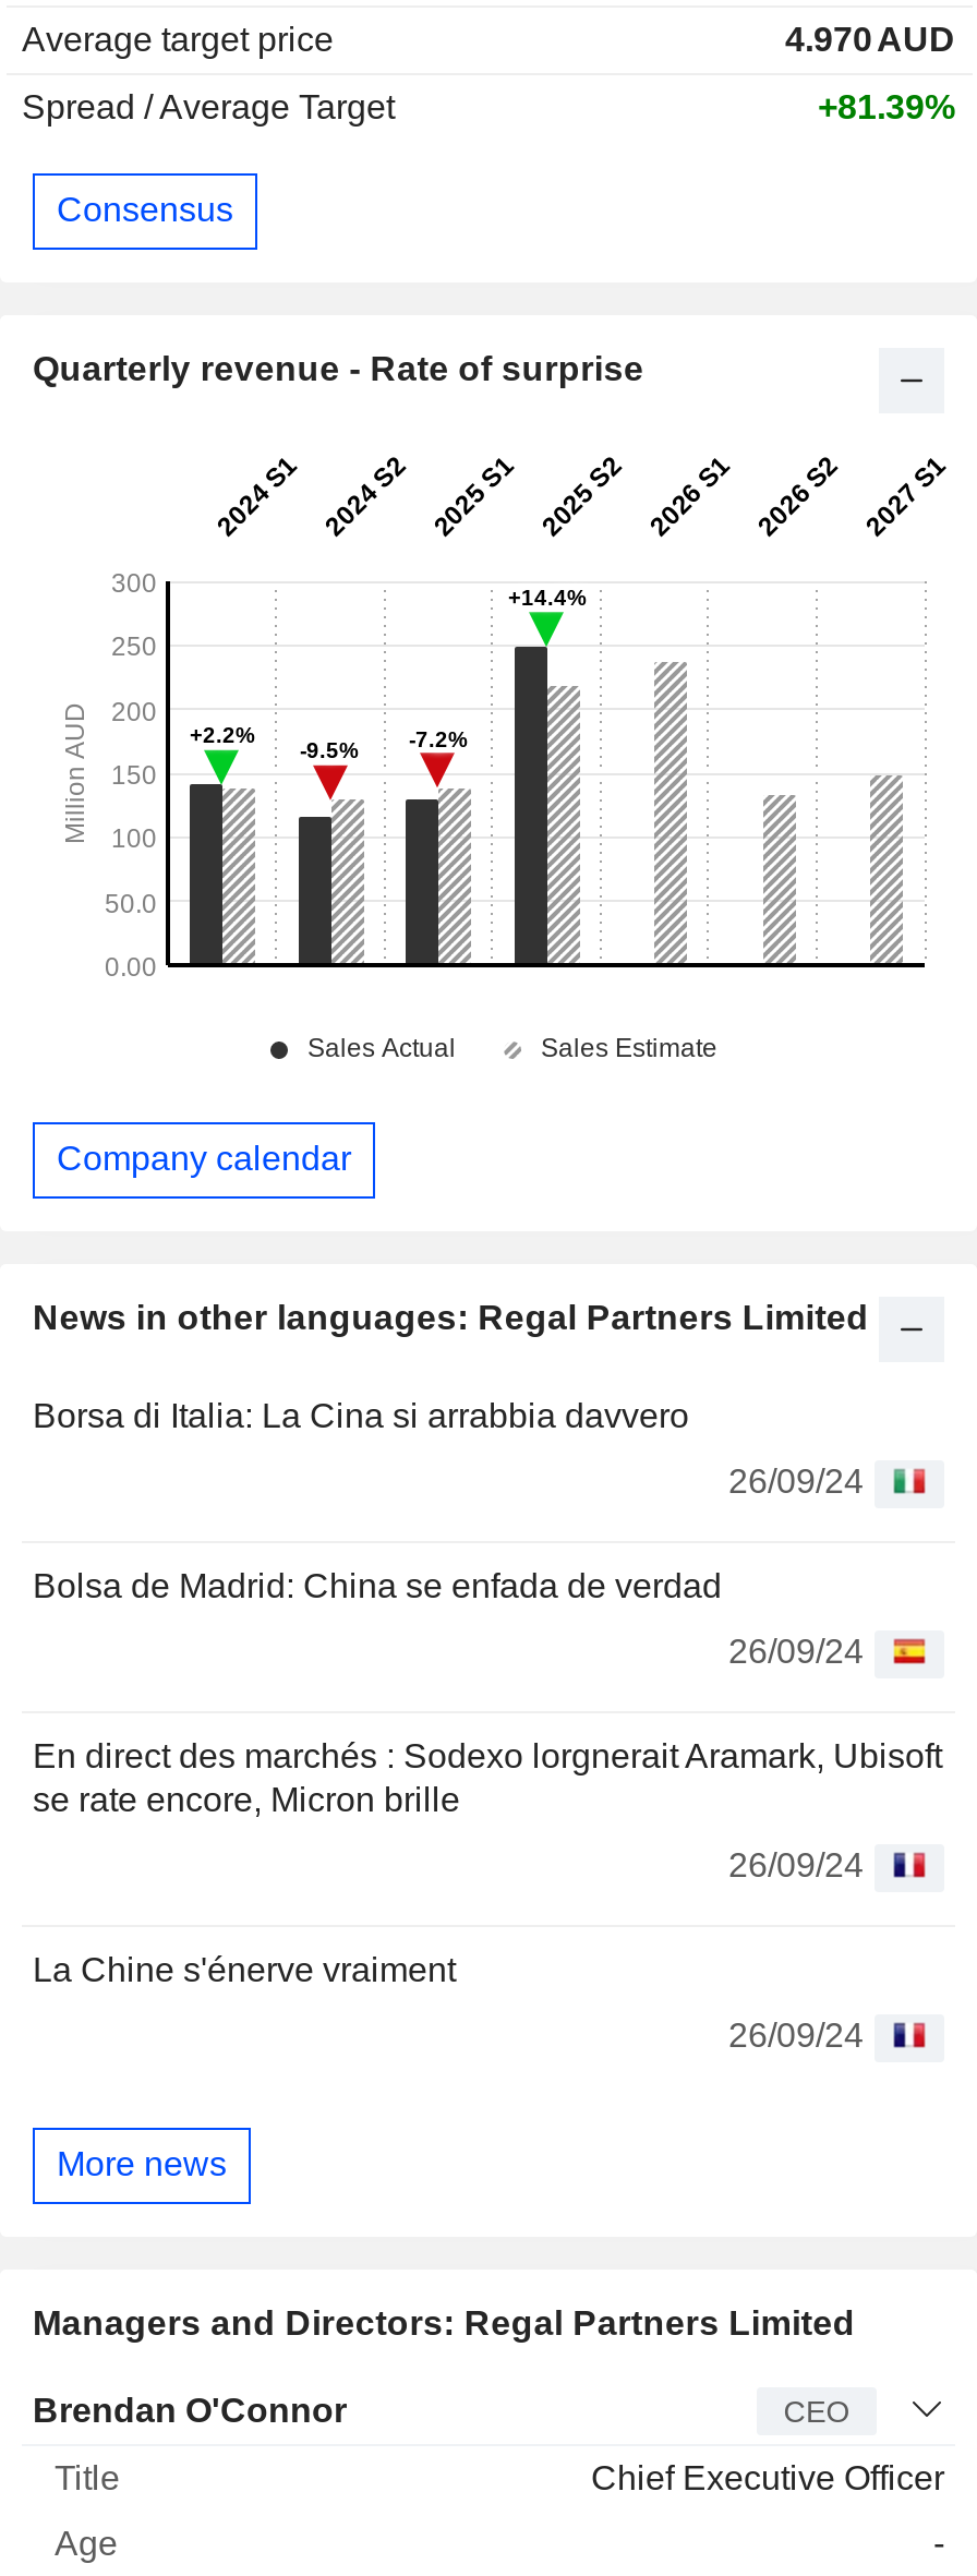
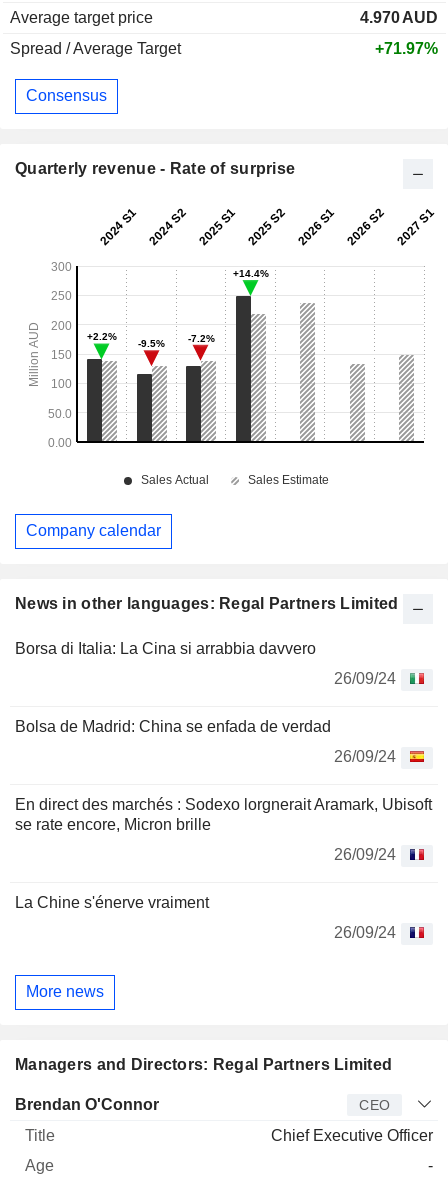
[818,87,955,124] +81.39% -> [375,39,438,56] +71.97%

